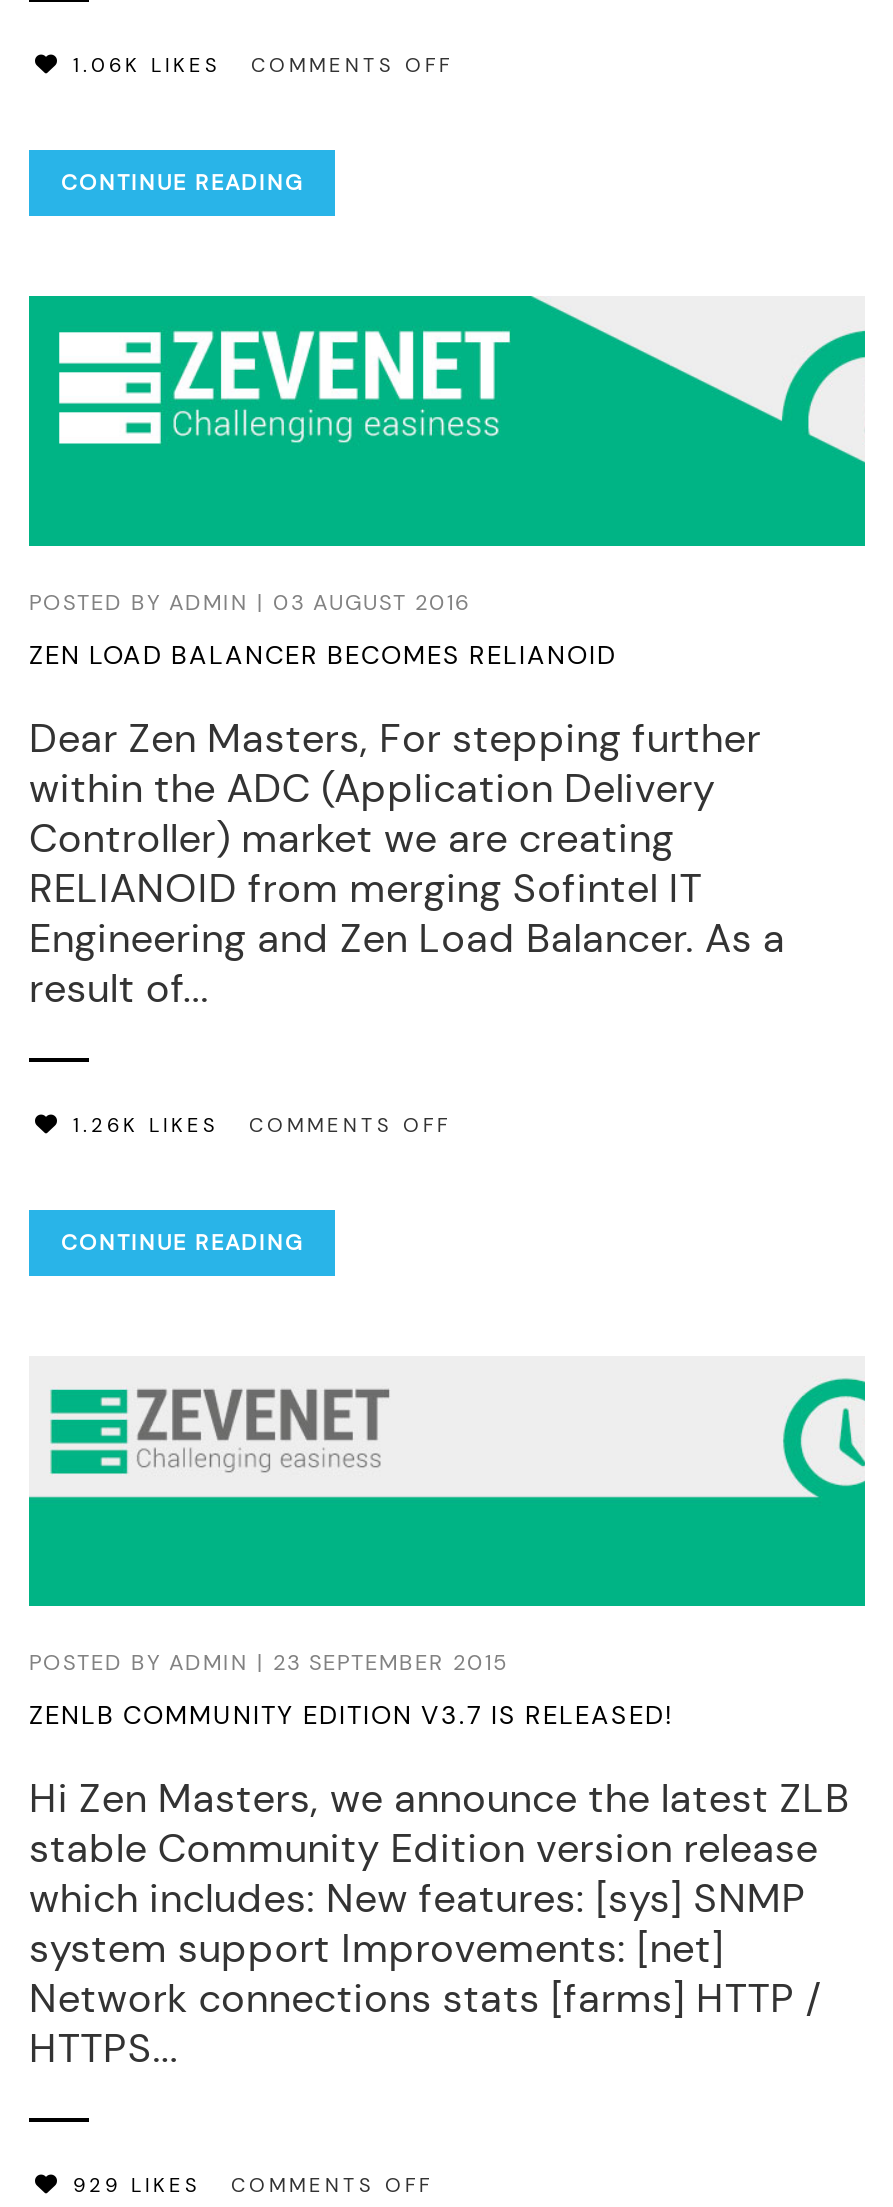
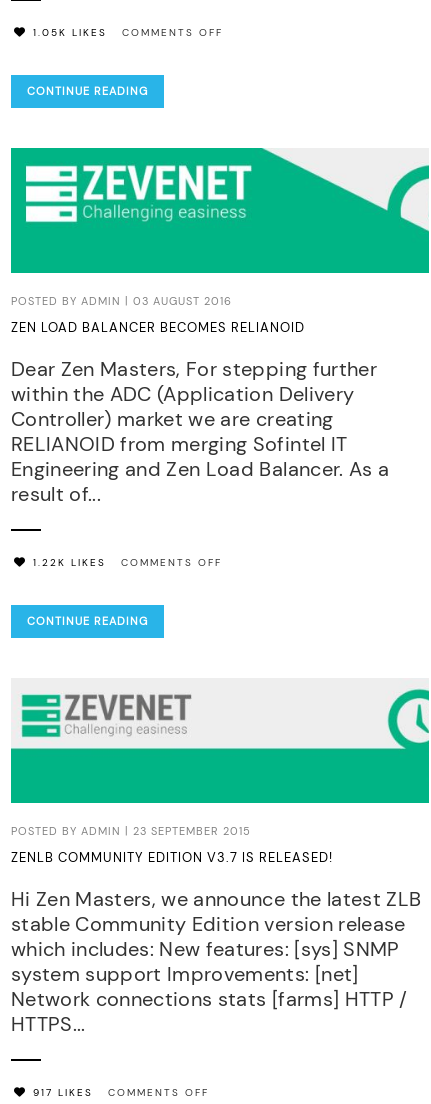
[73,51,221,77] 1.06K LIKES -> [33,25,107,38] 1.05K LIKES
[73,1111,219,1137] 1.26K LIKES -> [33,556,106,569] 1.22K LIKES
[73,2172,201,2198] 929 LIKES -> [33,1086,93,1099] 917 LIKES

